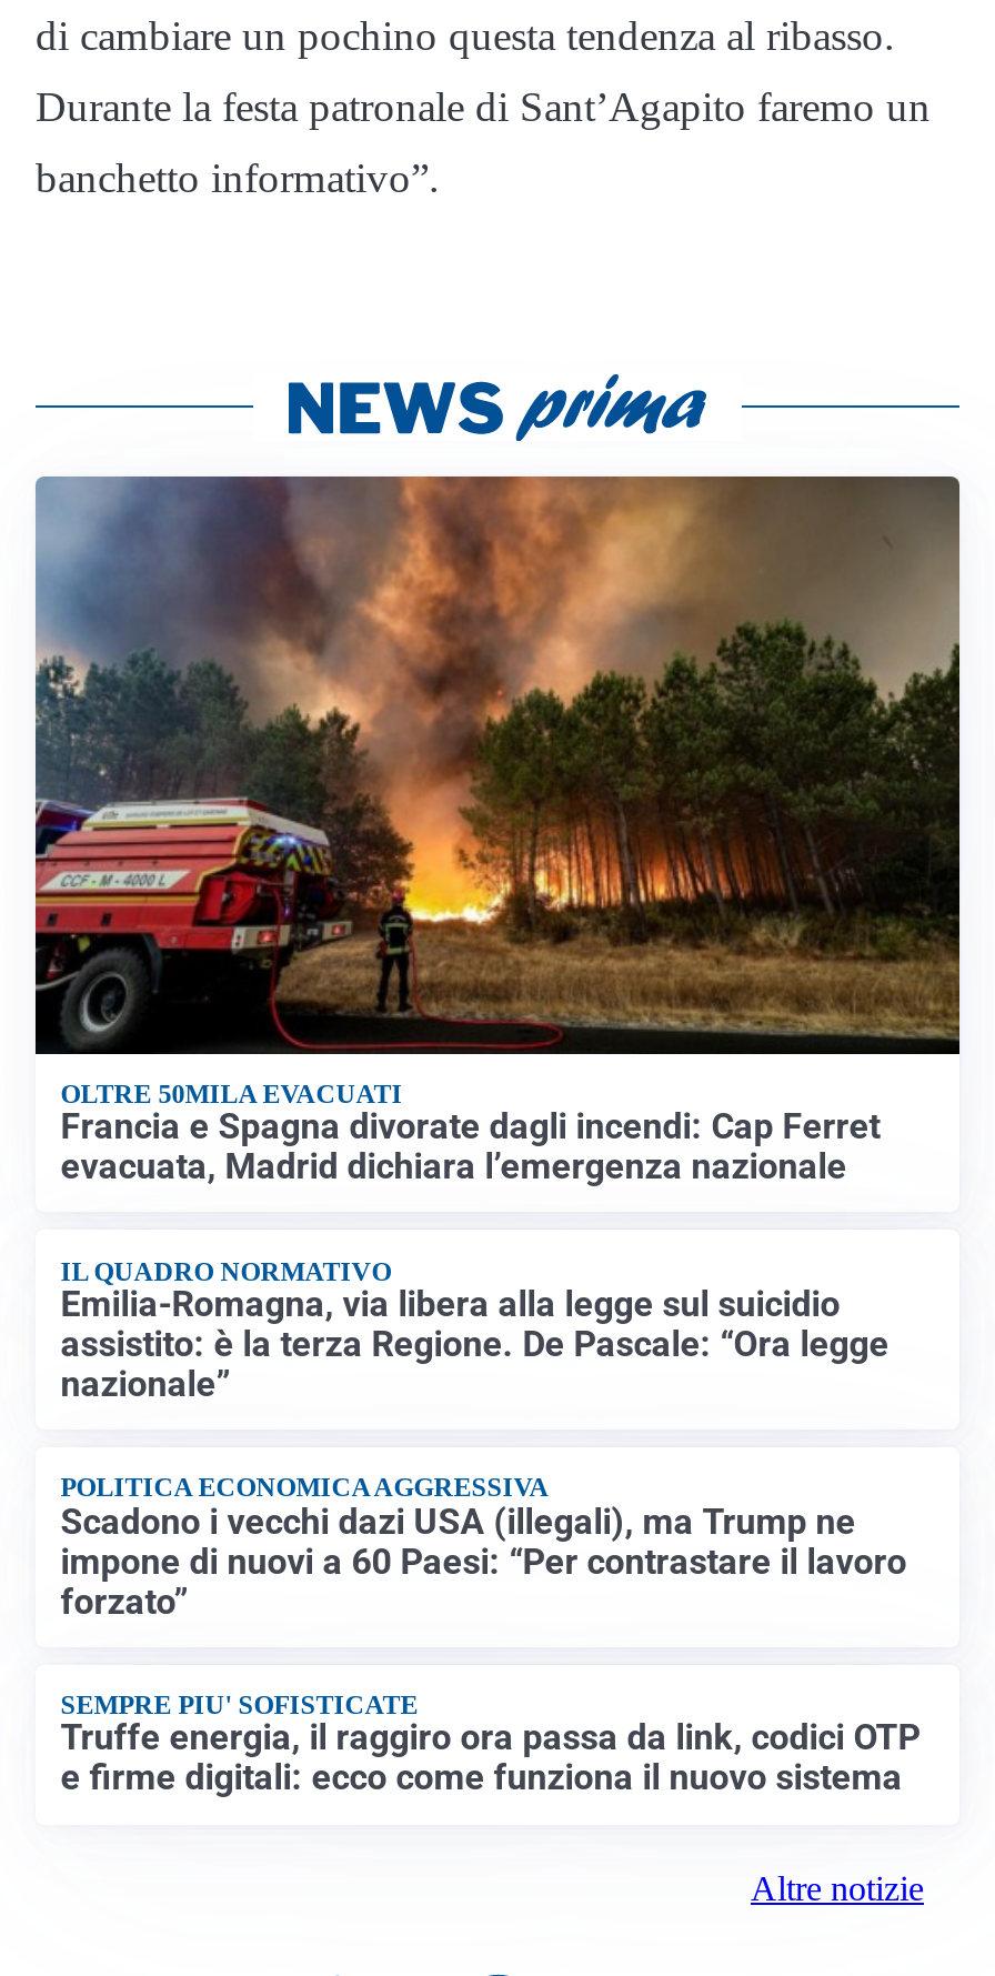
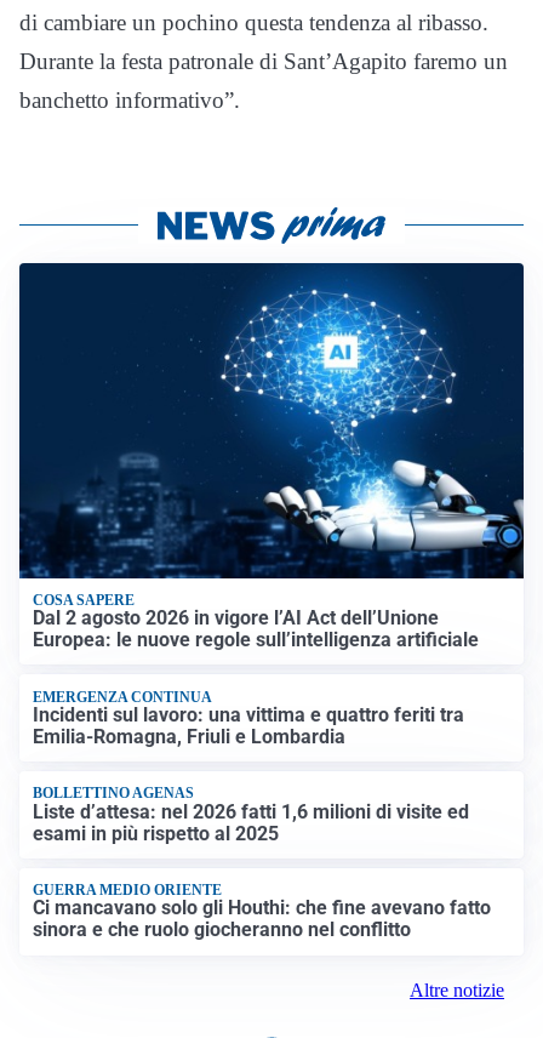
[33,474,962,1188] [image] | OLTRE 50MILA EVACUATI | Francia e Spagna divorate dagli incendi: Cap Ferret | evacuata, Madrid dichiara l’emergenza nazionale -> [18,262,525,651] [image] | COSA SAPERE | Dal 2 agosto 2026 in vigore l’AI Act dell’Unione | Europea: le nuove regole sull’intelligenza artificiale
[60,1255,889,1405] IL QUADRO NORMATIVO | Emilia-Romagna, via libera alla legge sul suicidio | assistito: è la terza Regione. De Pascale: “Ora legge | nazionale” -> [33,688,464,748] EMERGENZA CONTINUA | Incidenti sul lavoro: una vittima e quattro feriti tra | Emilia-Romagna, Friuli e Lombardia
[60,1472,907,1622] POLITICA ECONOMICA AGGRESSIVA | Scadono i vecchi dazi USA (illegali), ma Trump ne | impone di nuovi a 60 Paesi: “Per contrastare il lavoro | forzato” -> [33,785,469,845] BOLLETTINO AGENAS | Liste d’attesa: nel 2026 fatti 1,6 milioni di visite ed | esami in più rispetto al 2025
[60,1689,920,1799] SEMPRE PIU' SOFISTICATE | Truffe energia, il raggiro ora passa da link, codici OTP | e firme digitali: ecco come funziona il nuovo sistema -> [33,882,491,941] GUERRA MEDIO ORIENTE | Ci mancavano solo gli Houthi: che fine avevano fatto | sinora e che ruolo giocheranno nel conflitto

